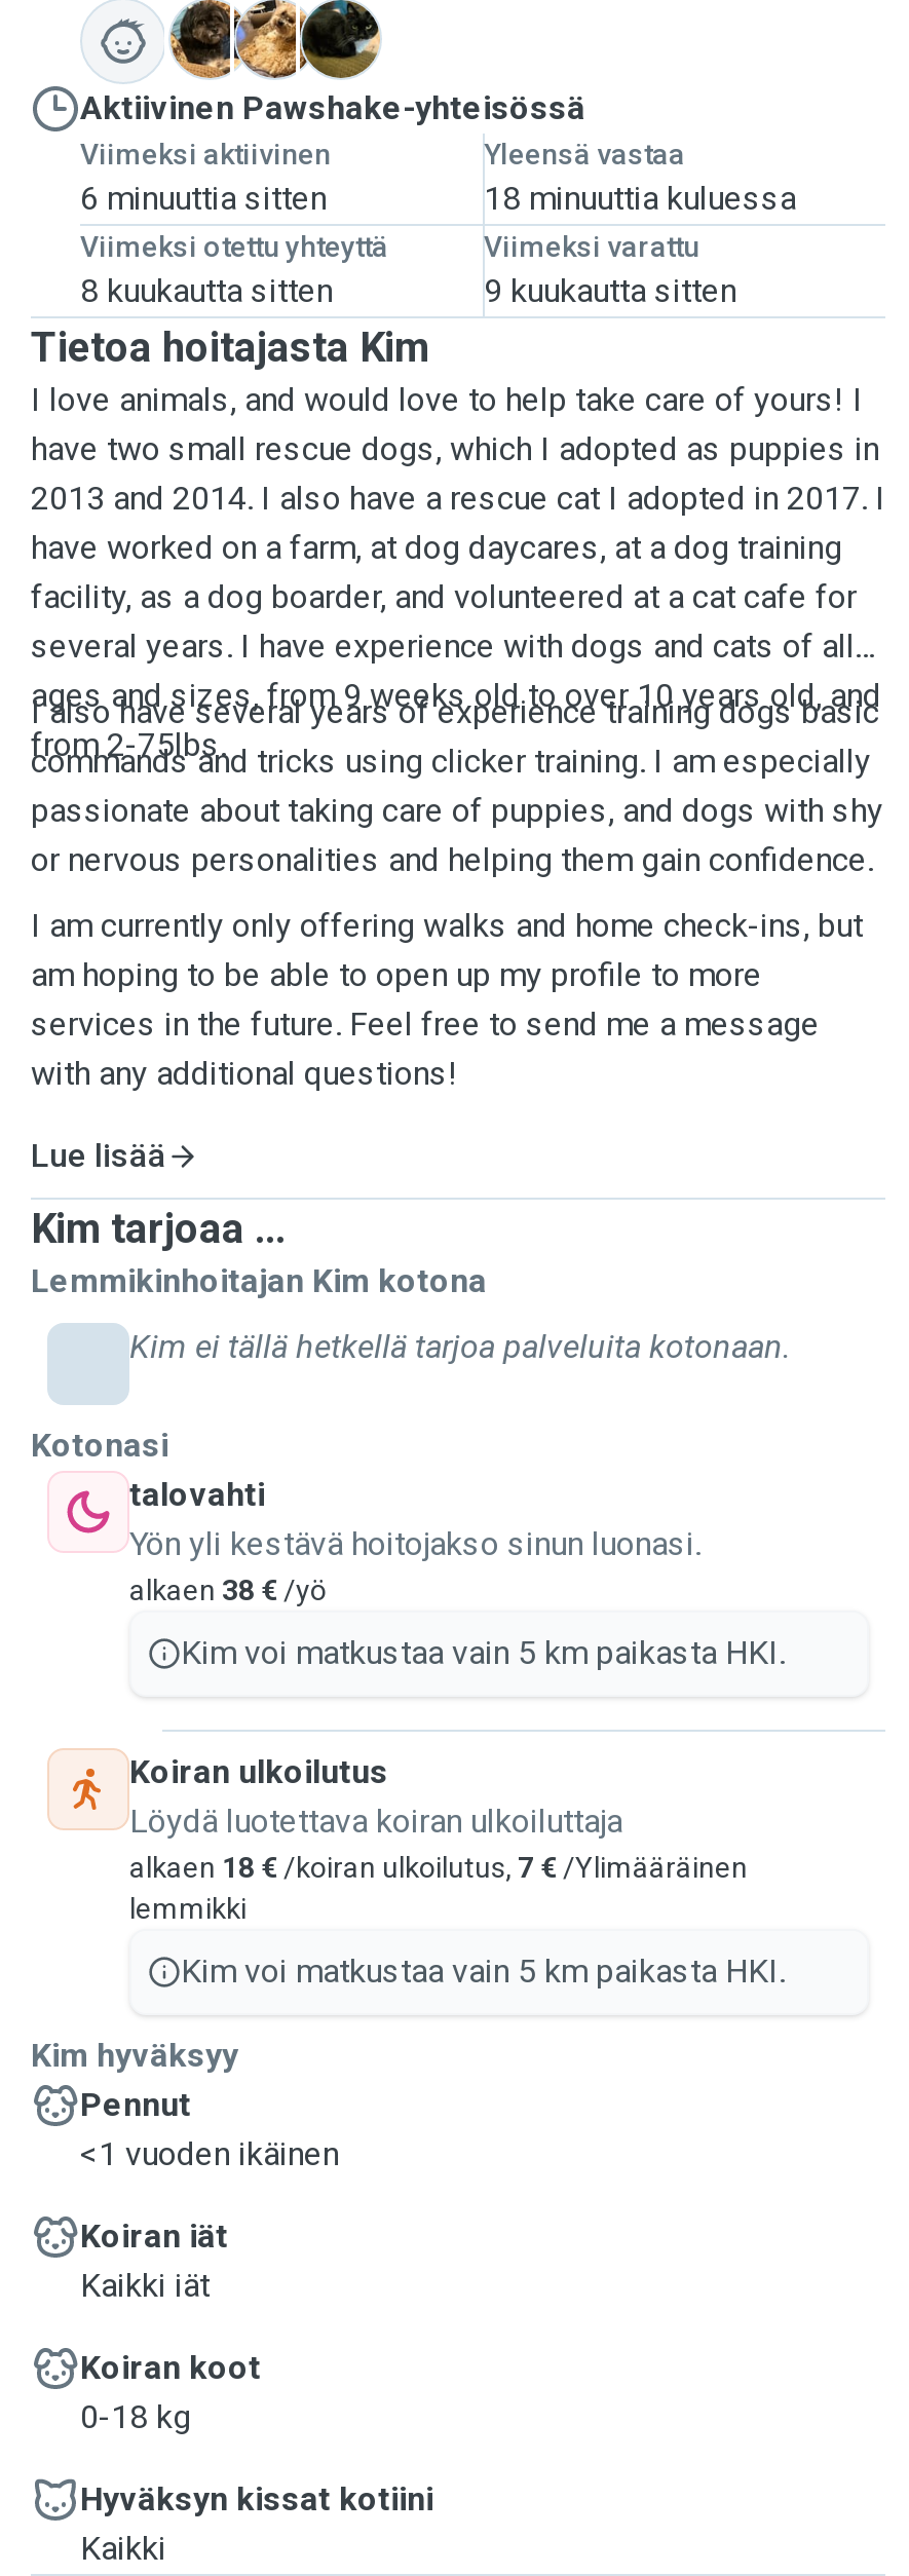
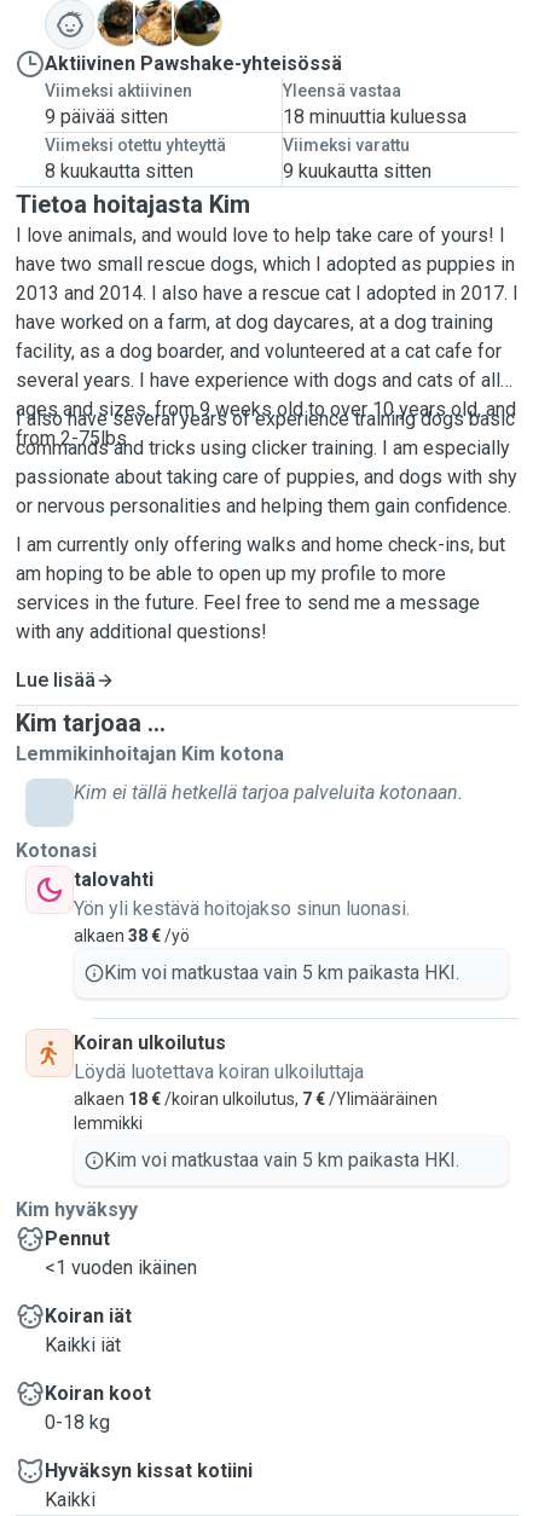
[80,179,327,218] 6 minuuttia sitten -> [45,105,168,128] 9 päivää sitten

